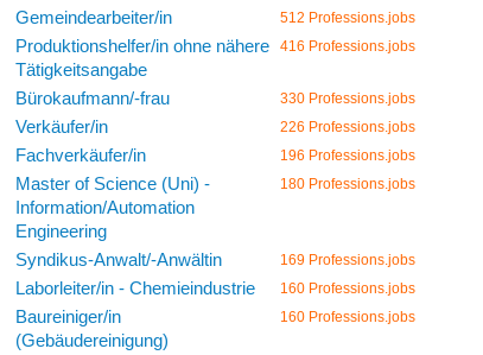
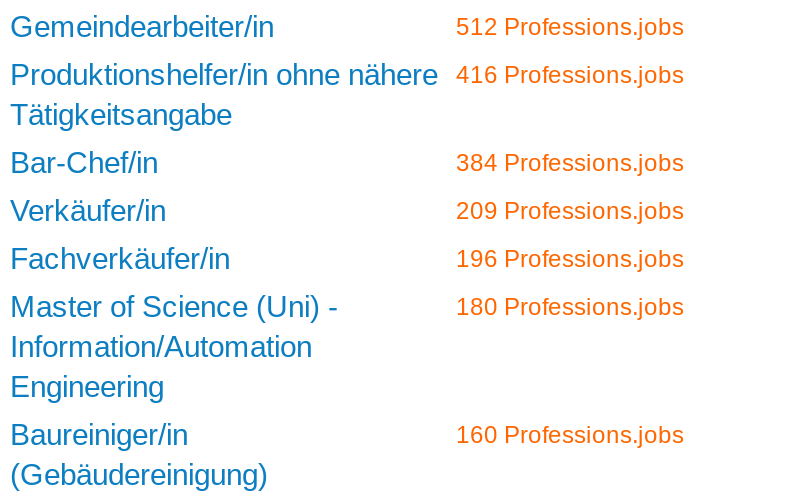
[15,88,415,108] Bürokaufmann/-frau | 330 Professions.jobs -> [10,145,684,179] Bar-Chef/in | 384 Professions.jobs
[276,118,415,135] 226 Professions.jobs -> [450,197,684,225] 209 Professions.jobs
[15,249,415,298] Syndikus-Anwalt/-Anwältin | 169 Professions.jobs | Laborleiter/in - Chemieindustrie | 160 Professions.jobs -> none

